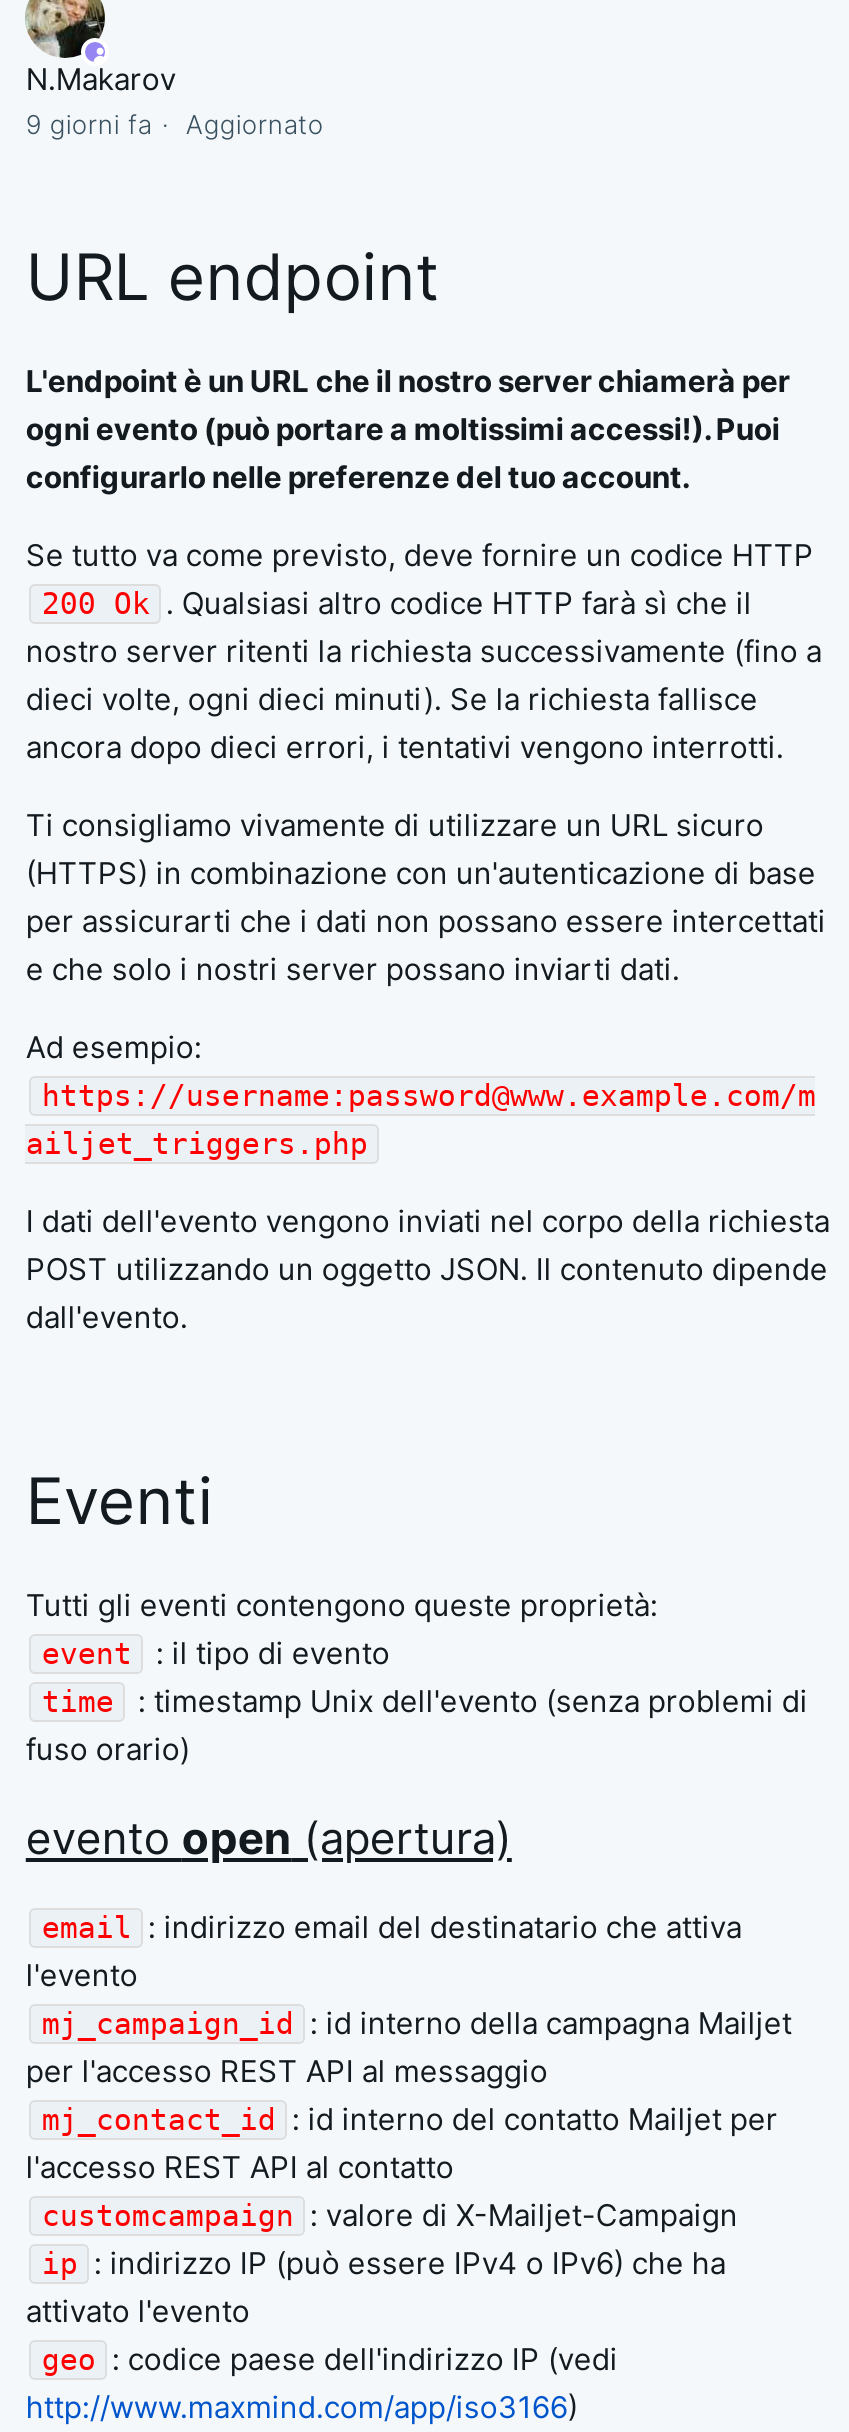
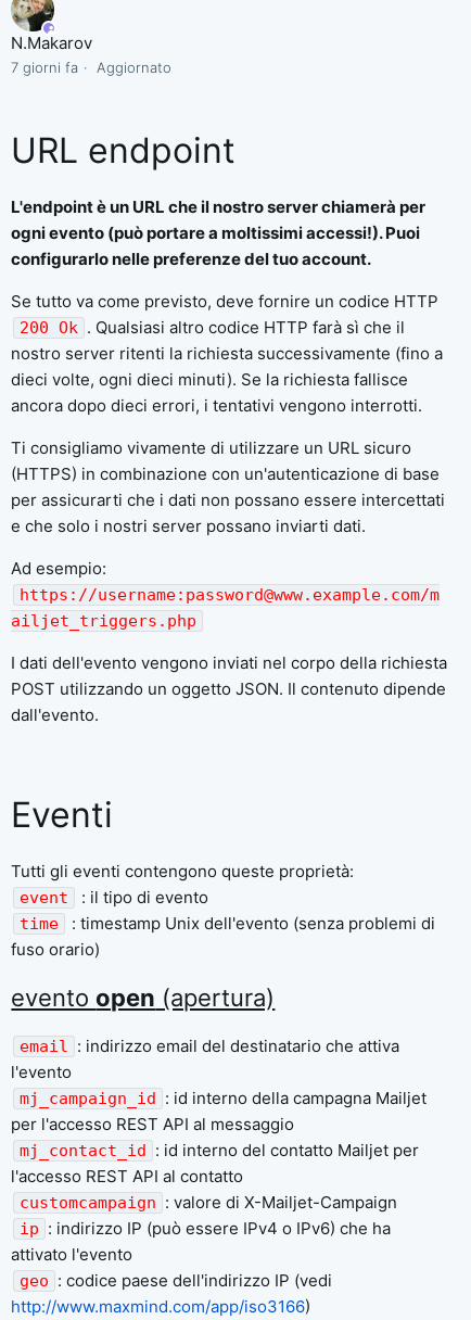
[26,108,324,140] 9 giorni fa Aggiornato -> [11,59,172,76] 7 giorni fa Aggiornato

